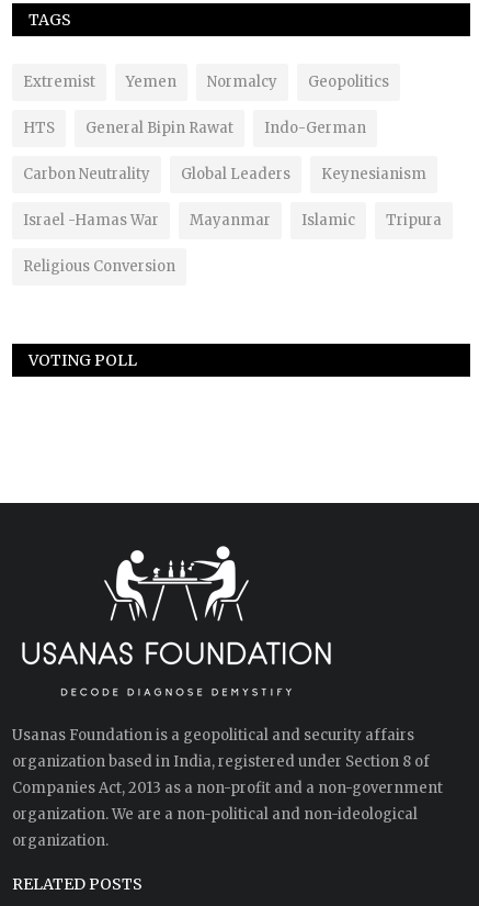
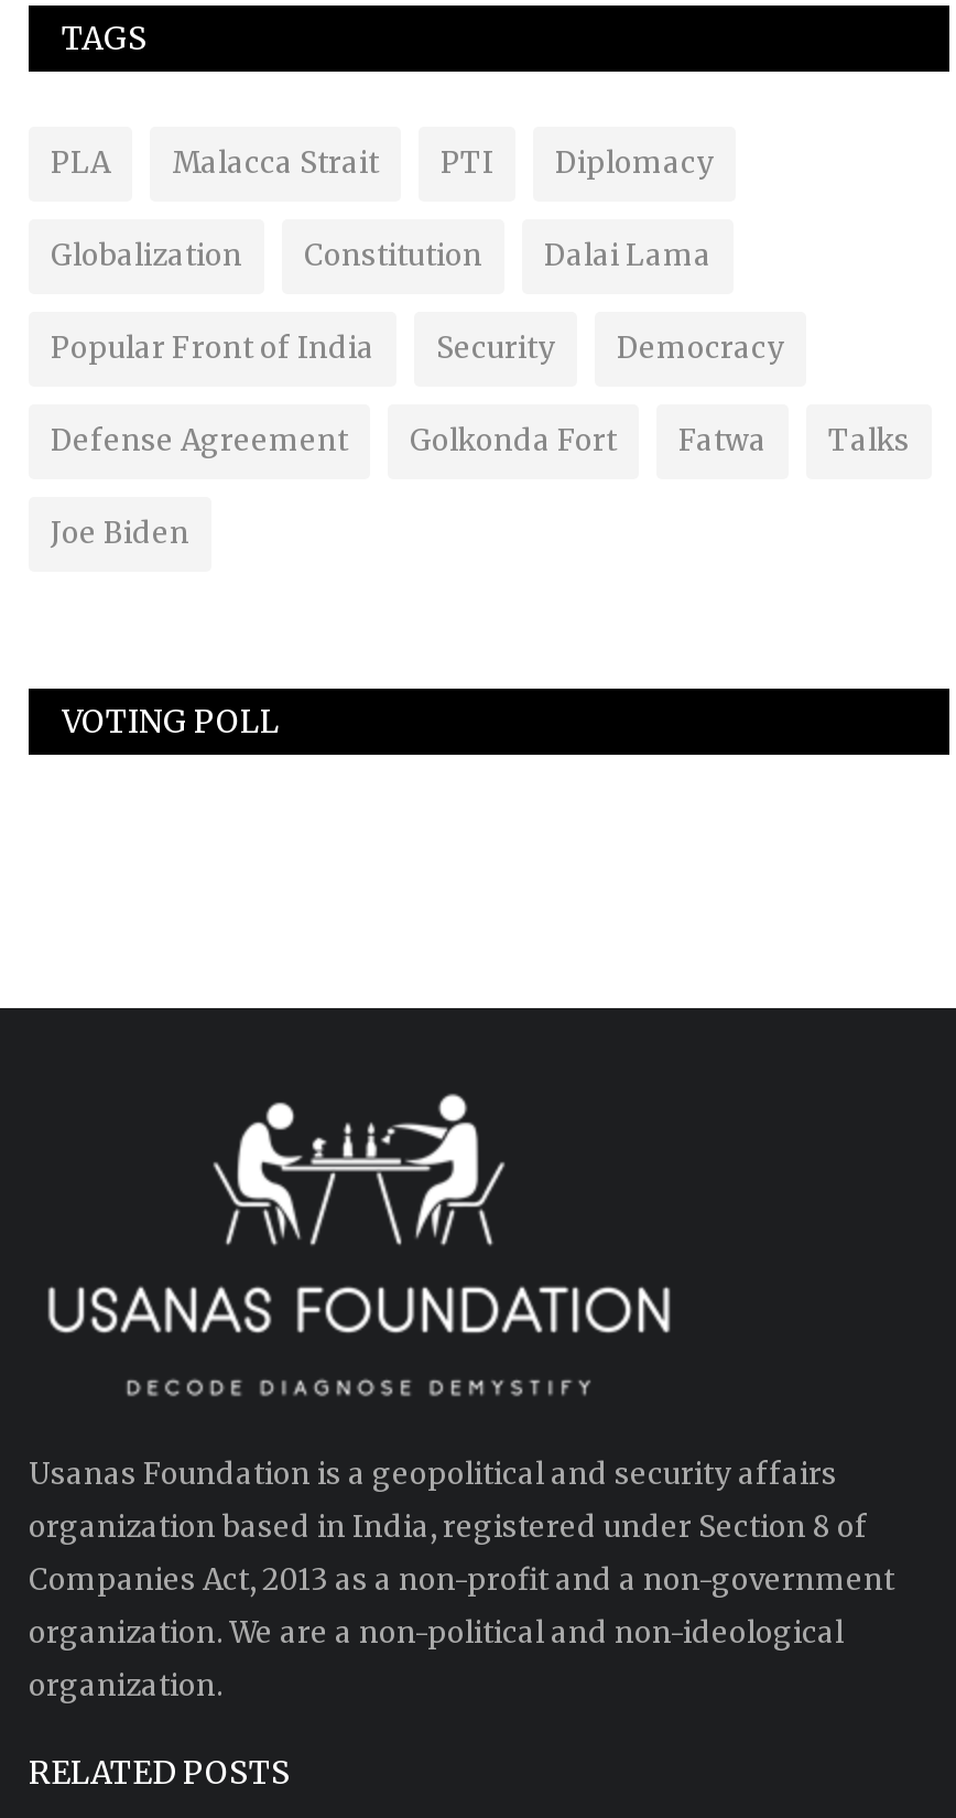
[23,72,389,91] Extremist | Yemen | Normalcy | Geopolitics -> [51,144,714,181] PLA | Malacca Strait | PTI | Diplomacy
[23,118,366,137] HTS | General Bipin Rawat | Indo-German -> [51,236,711,274] Globalization | Constitution | Dalai Lama
[23,165,426,183] Carbon Neutrality | Global Leaders | Keynesianism -> [51,329,784,366] Popular Front of India | Security | Democracy
[23,211,442,229] Israel -Hamas War | Mayanmar | Islamic | Tripura -> [51,422,910,459] Defense Agreement | Golkonda Fort | Fatwa | Talks
[23,257,175,275] Religious Conversion -> [51,514,189,552] Joe Biden

